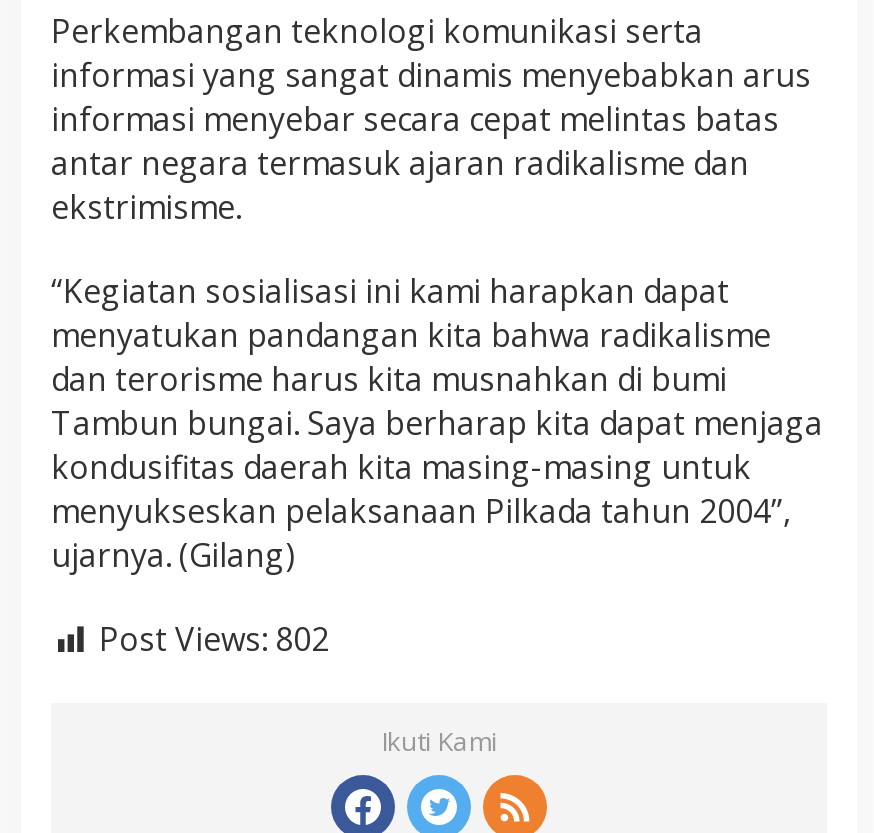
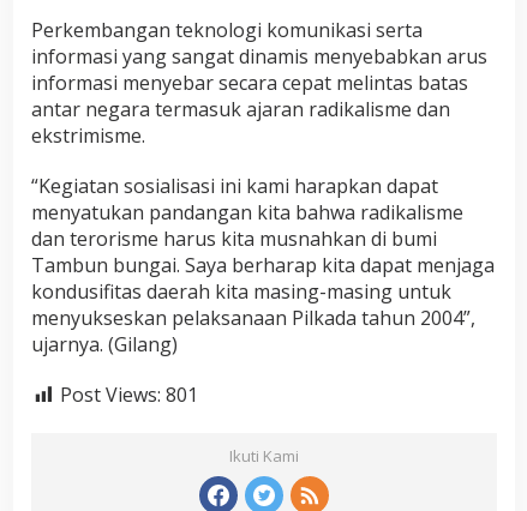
[99,618,329,662] Post Views: 802 -> [60,382,198,408] Post Views: 801

